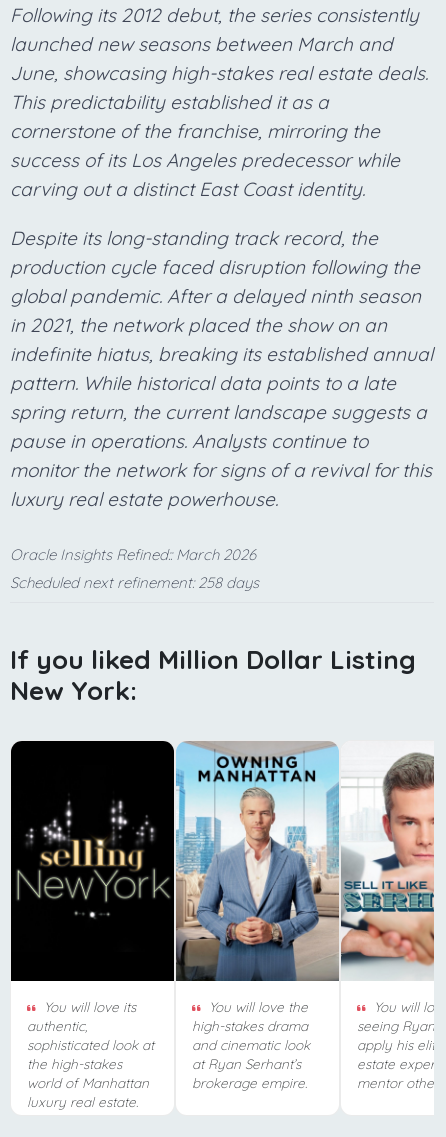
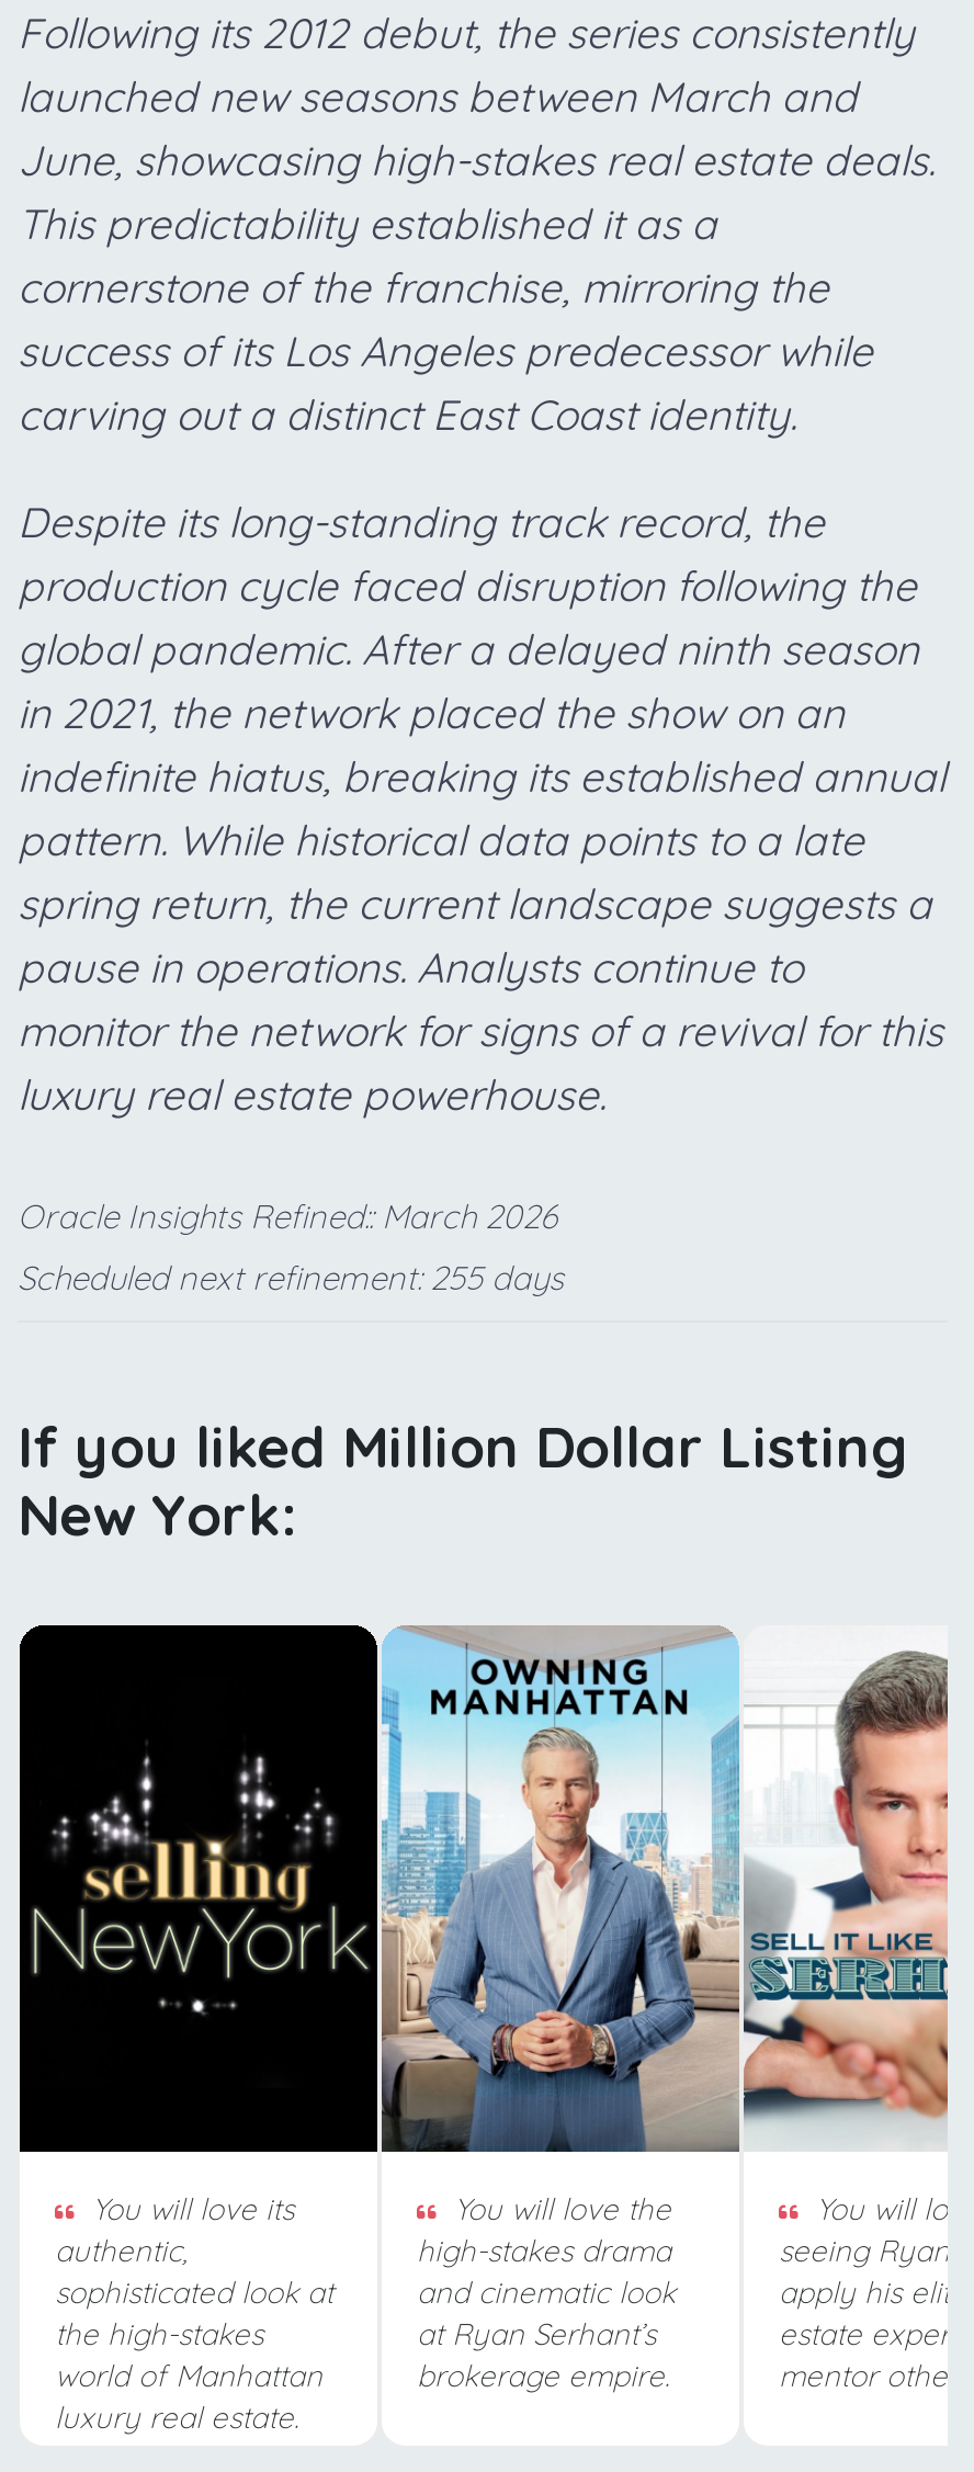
[10,573,259,592] Scheduled next refinement: 258 days -> [18,1257,564,1299] Scheduled next refinement: 255 days

